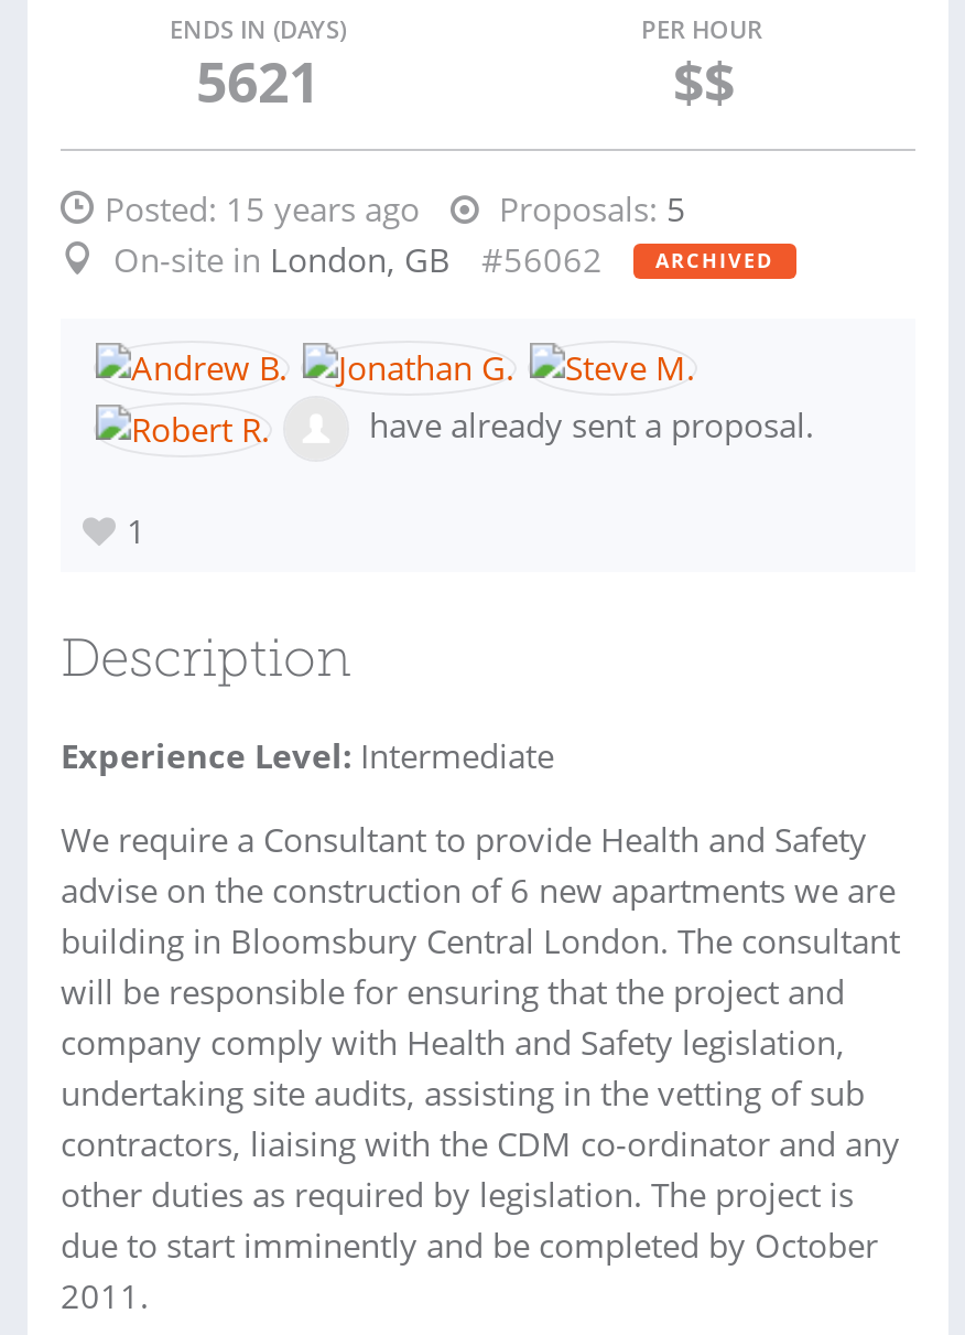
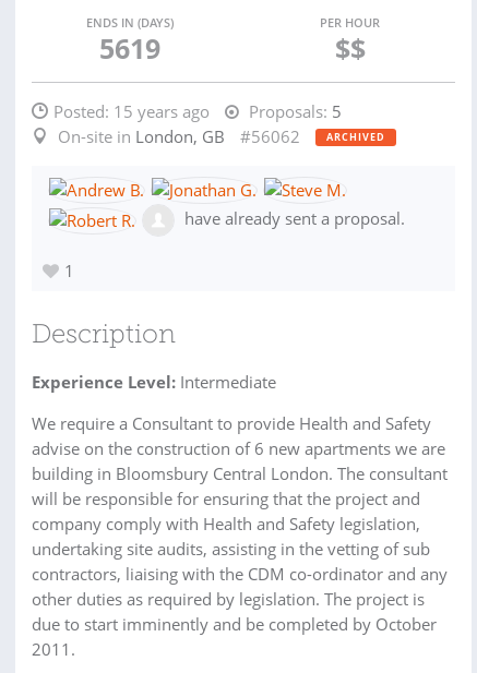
[196,43,319,118] 5621 -> [99,29,160,67] 5619

